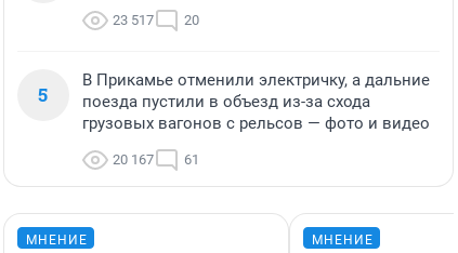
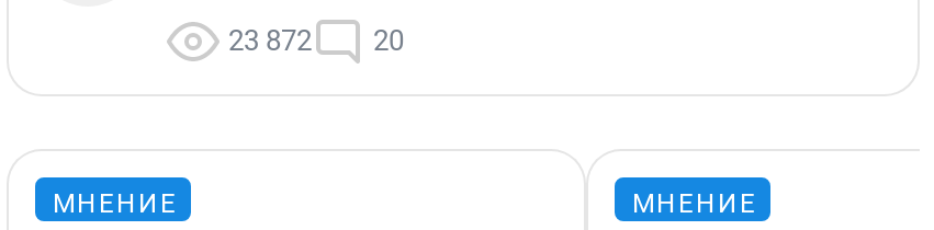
[113,12,199,28] 23 517 20 -> [228,24,404,57] 23 872 20
[82,70,430,167] В Прикамье отменили электричку, а дальние | поезда пустили в объезд из-за схода | грузовых вагонов с рельсов — фото и видео | 20 167 | 61 -> none
[38,82,49,107] 5 -> none

